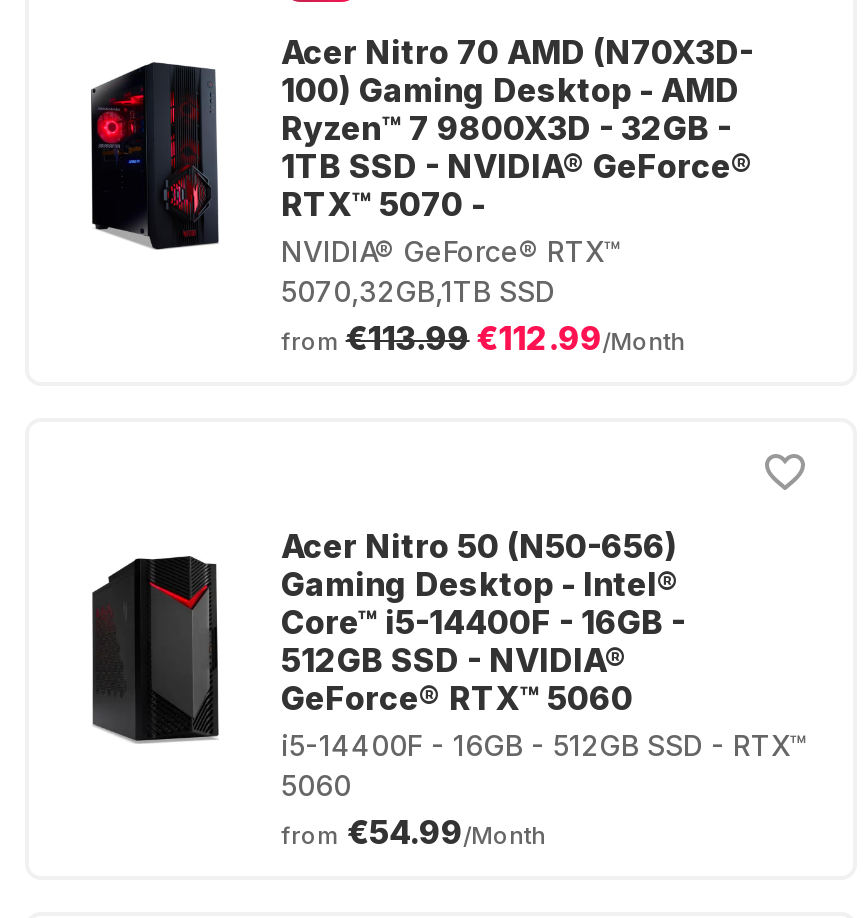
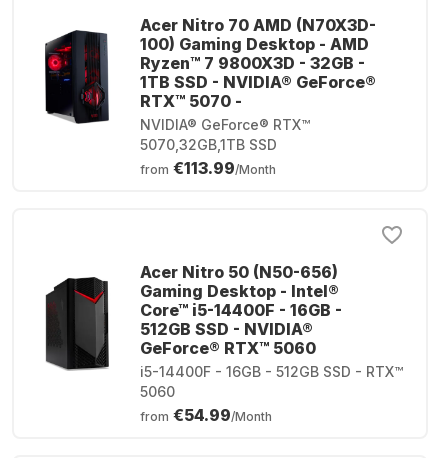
[281,318,684,358] from €113.99 €112.99/Month -> [140,158,276,178] from €113.99/Month

